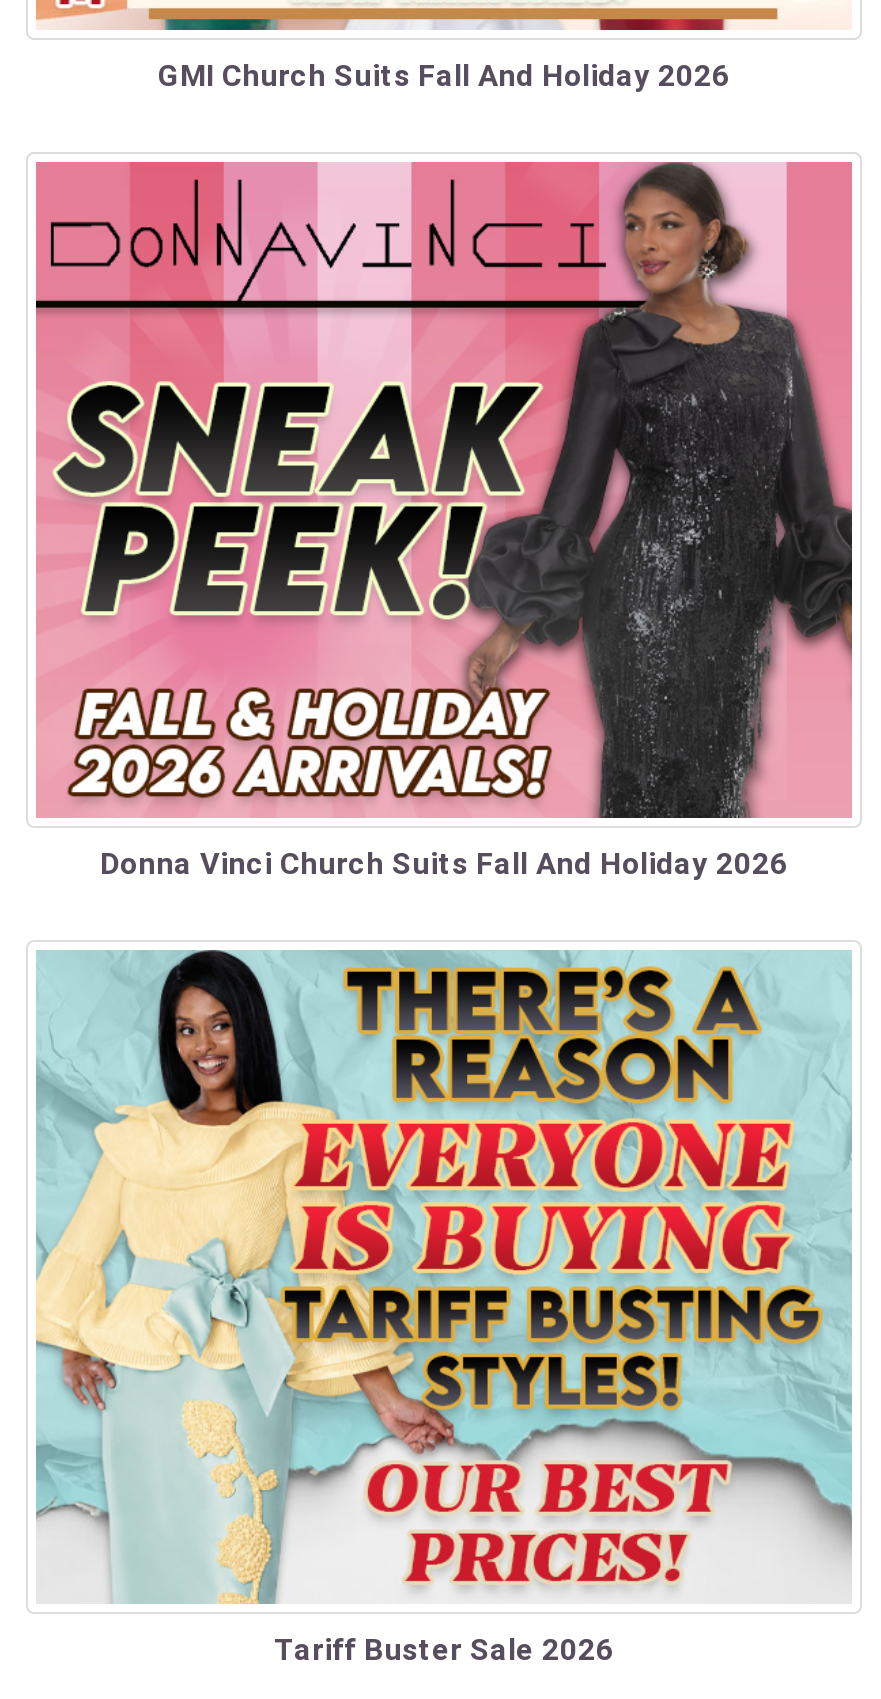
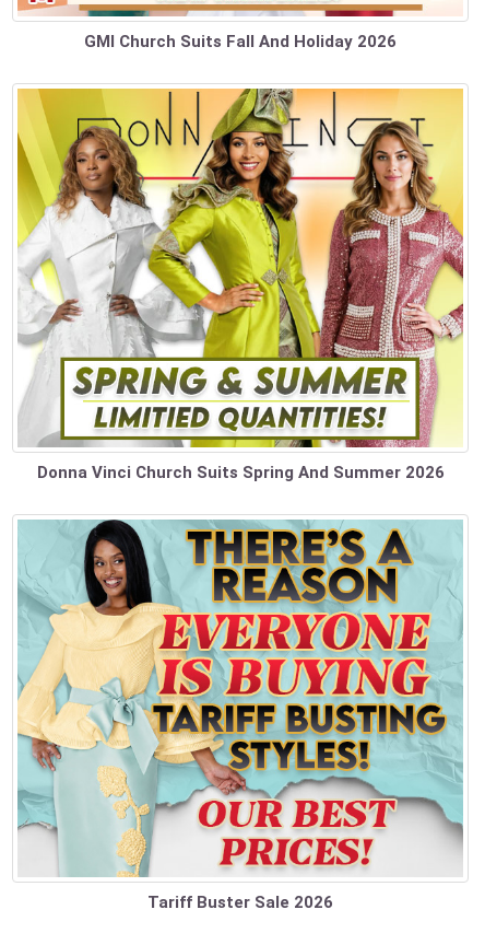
[34,160,854,881] [image] | Donna Vinci Church Suits Fall And Holiday 2026 -> [16,88,464,482] [image] | Donna Vinci Church Suits Spring And Summer 2026

